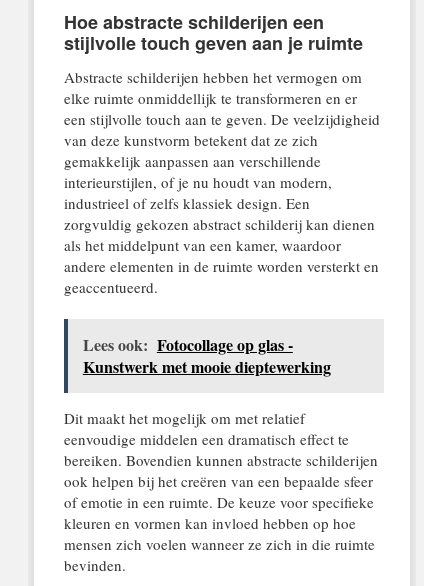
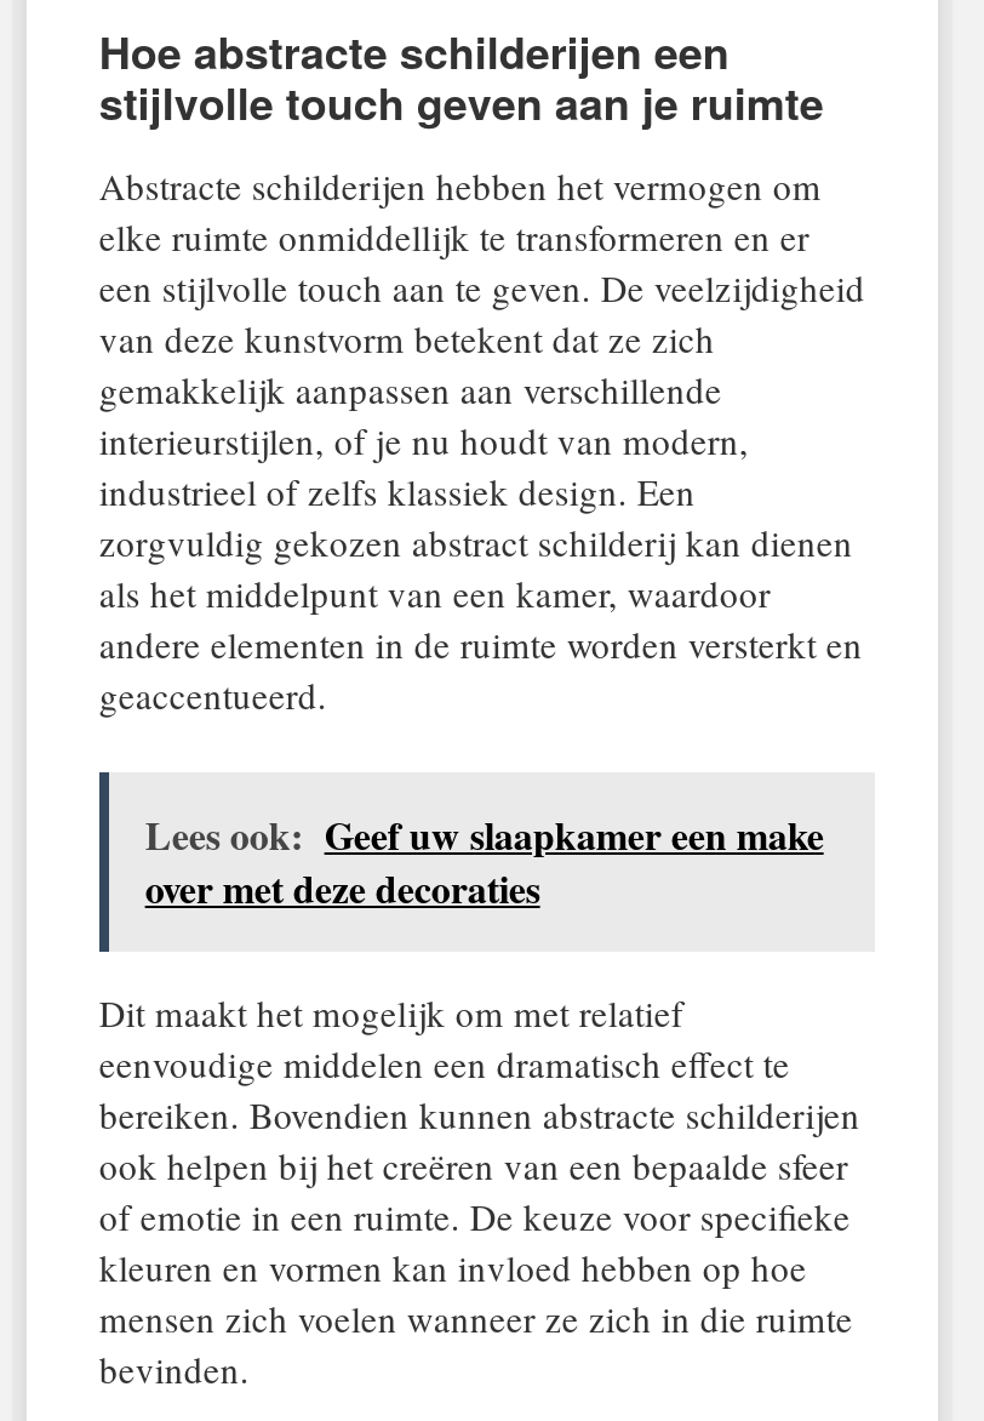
[83,333,331,378] Lees ook: Fotocollage op glas - | Kunstwerk met mooie dieptewerking -> [145,806,824,915] Lees ook: Geef uw slaapkamer een make | over met deze decoraties

